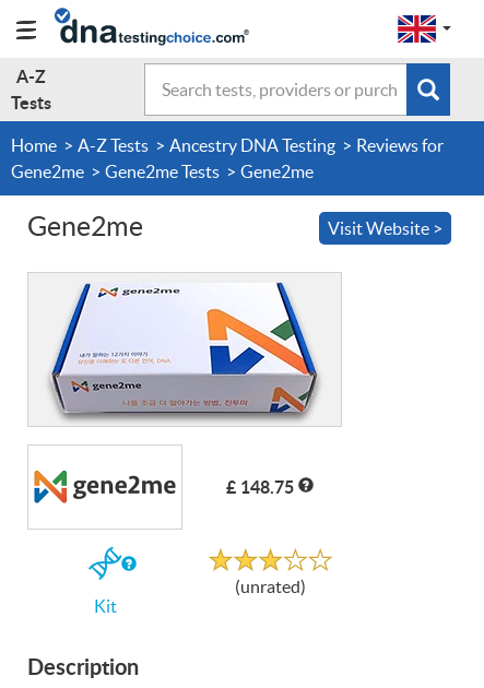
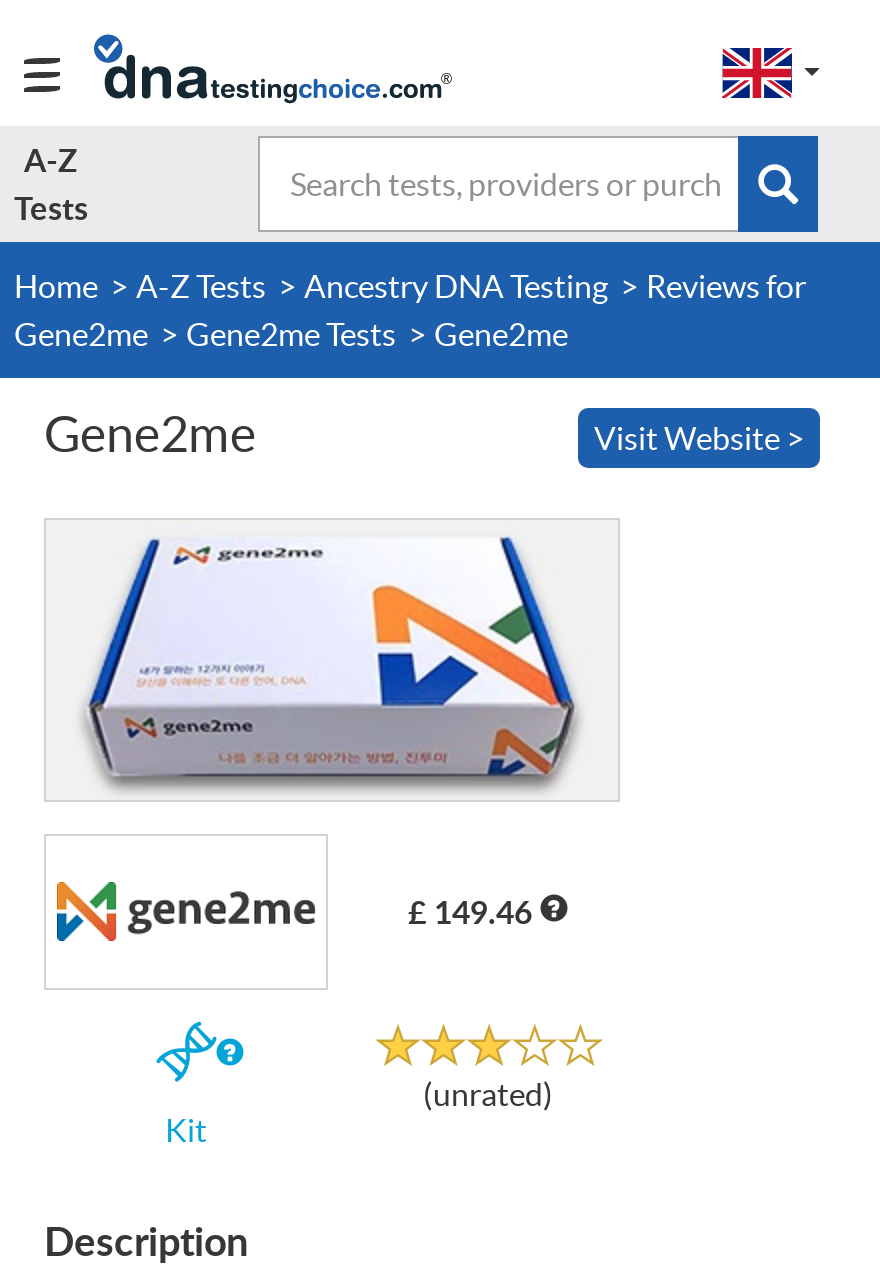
[226,474,298,499] £ 148.75 -> [408,888,540,934] £ 149.46

